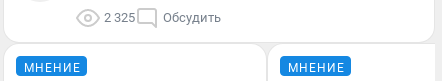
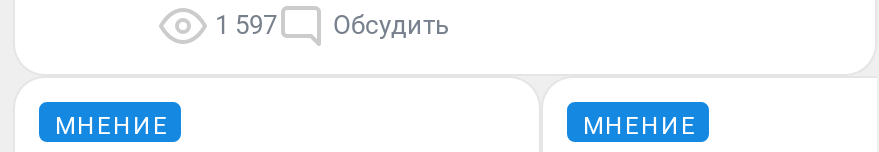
[104,10,221,25] 2 325 Обсудить -> [215,9,449,39] 1 597 Обсудить

